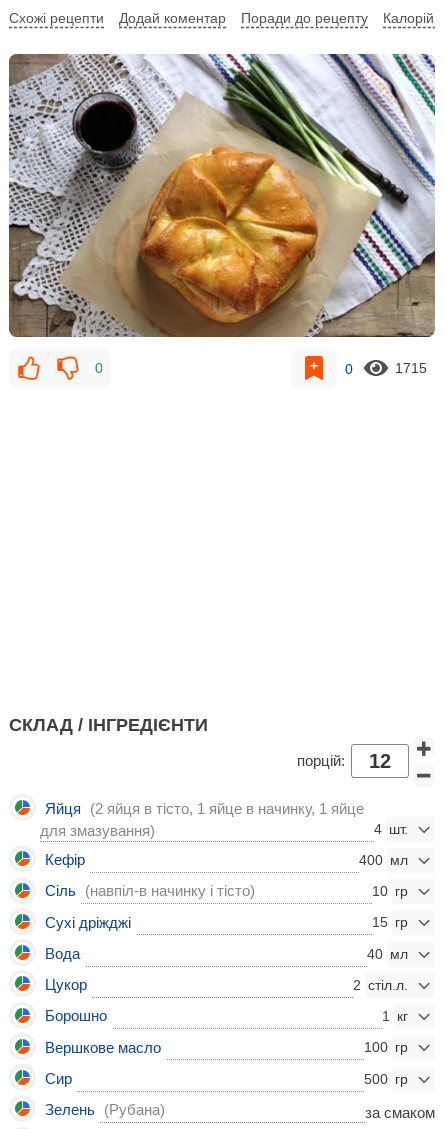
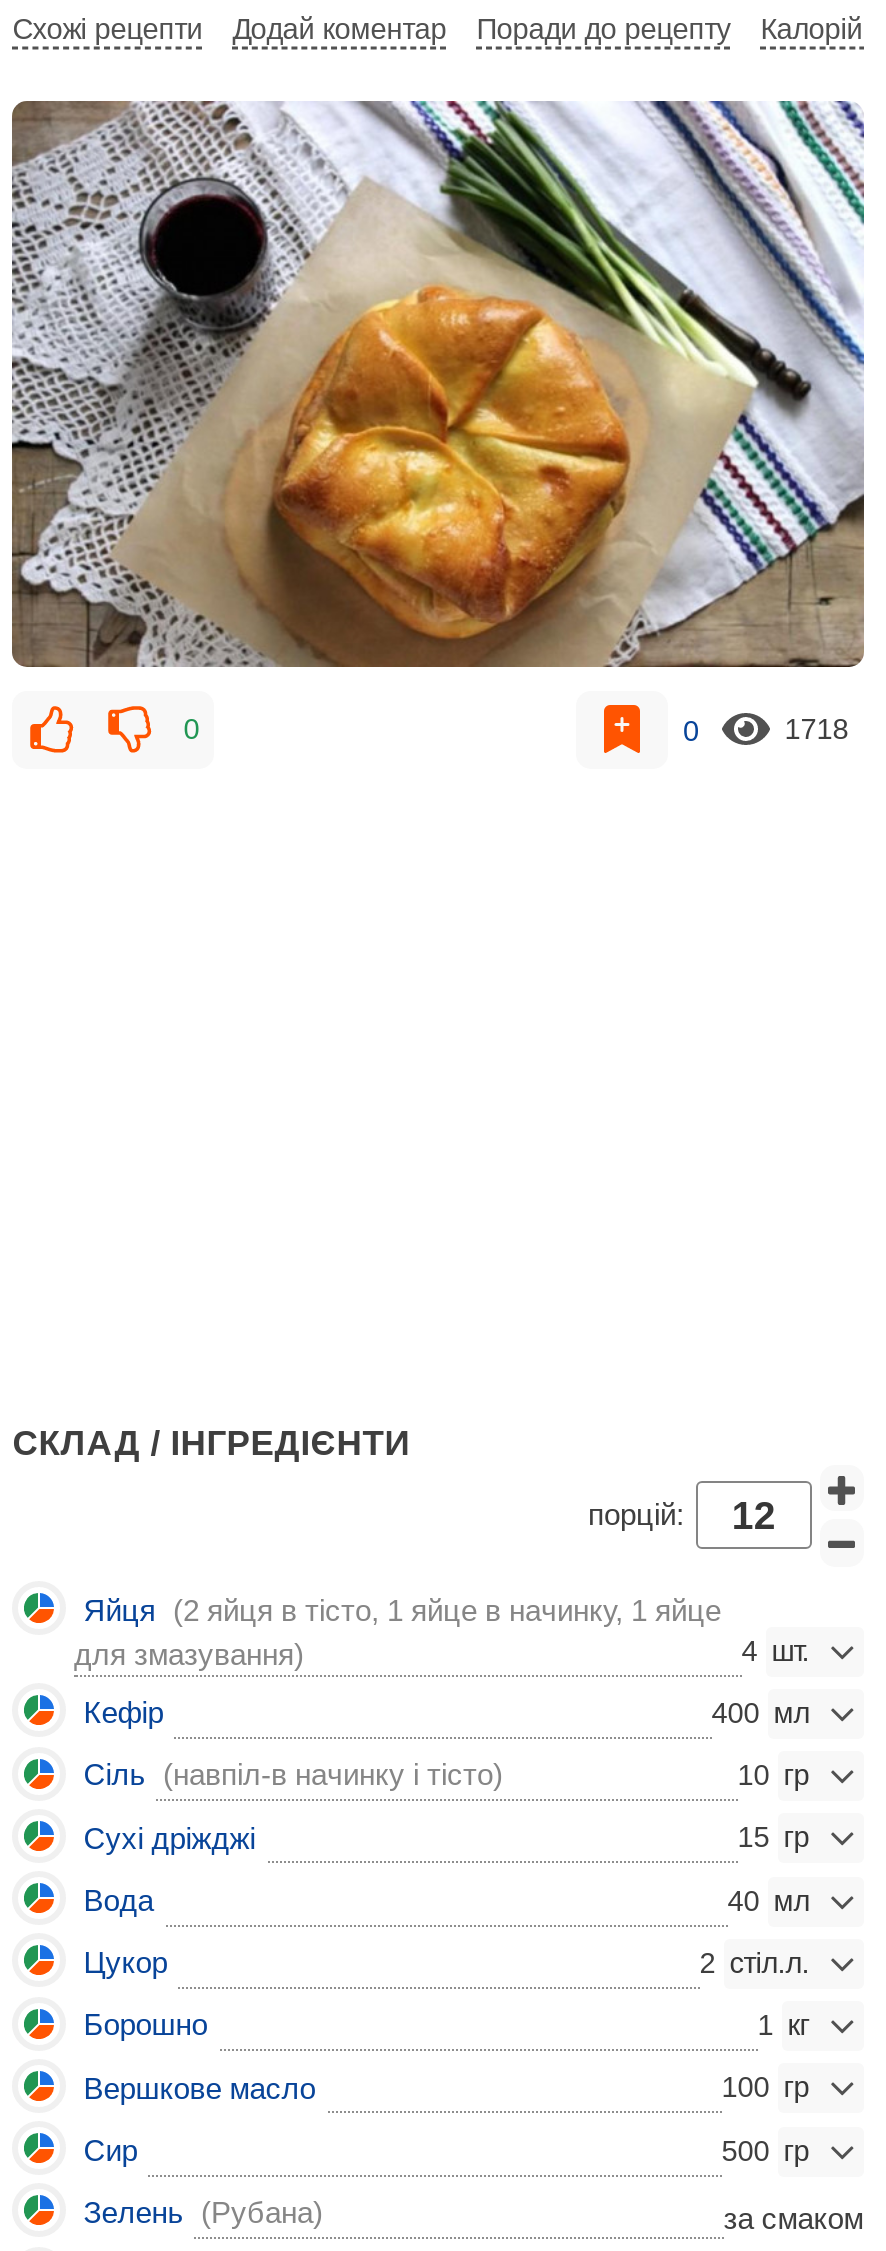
[395,360,427,376] 1715 -> [784,714,848,746] 1718

